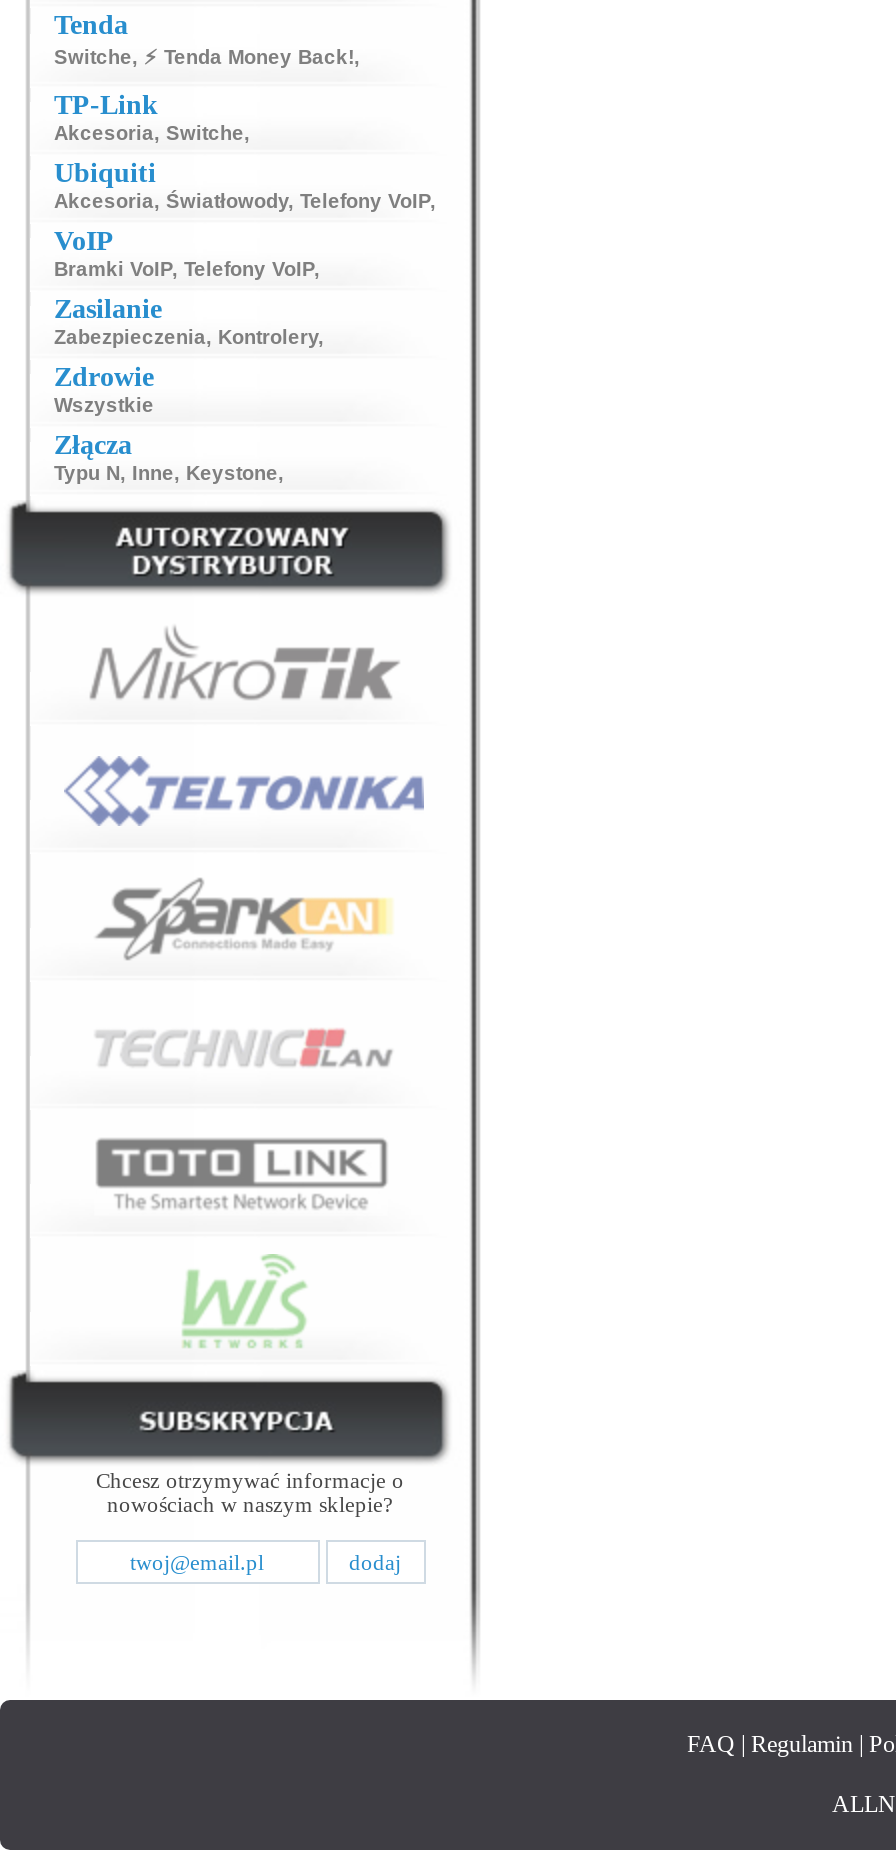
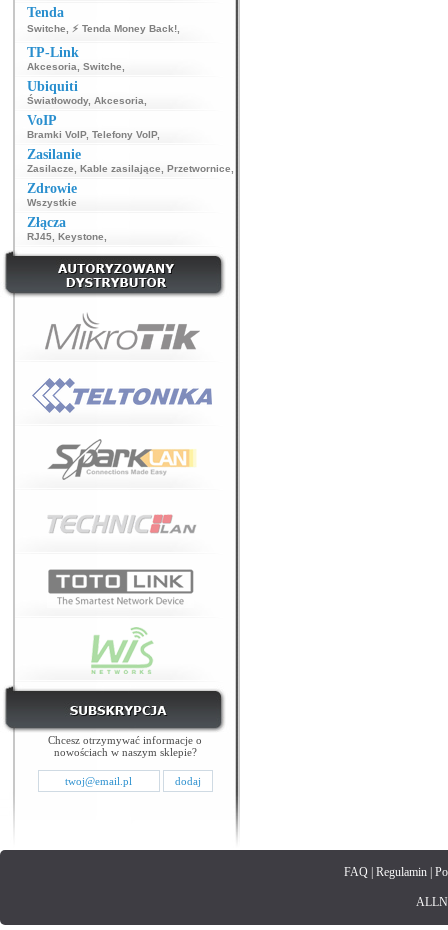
[54,190,436,212] Akcesoria, Światłowody, Telefony VoIP, -> [27,95,147,106] Światłowody, Akcesoria,
[54,326,324,348] Zabezpieczenia, Kontrolery, -> [27,163,234,174] Zasilacze, Kable zasilające, Przetwornice,
[54,462,284,484] Typu N, Inne, Keystone, -> [27,231,107,242] RJ45, Keystone,

